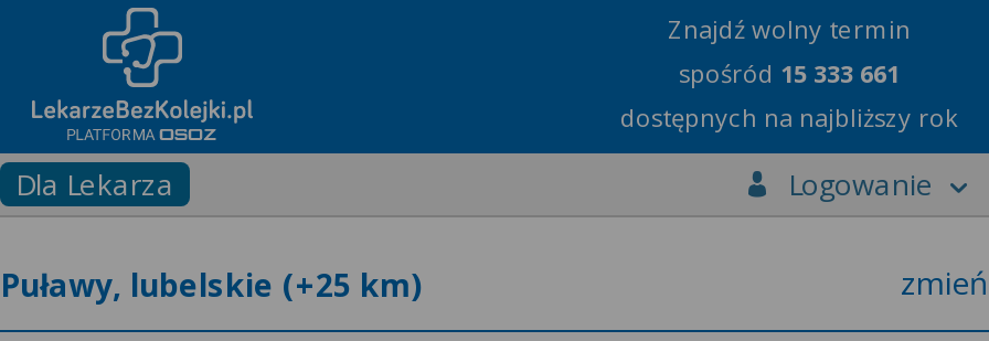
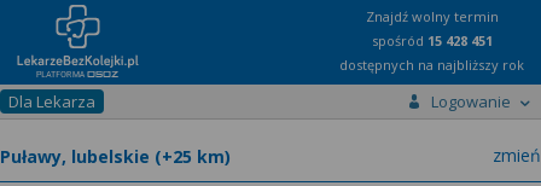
[679,56,900,89] spośród 15 333 661 -> [371,31,492,50] spośród 15 428 451

